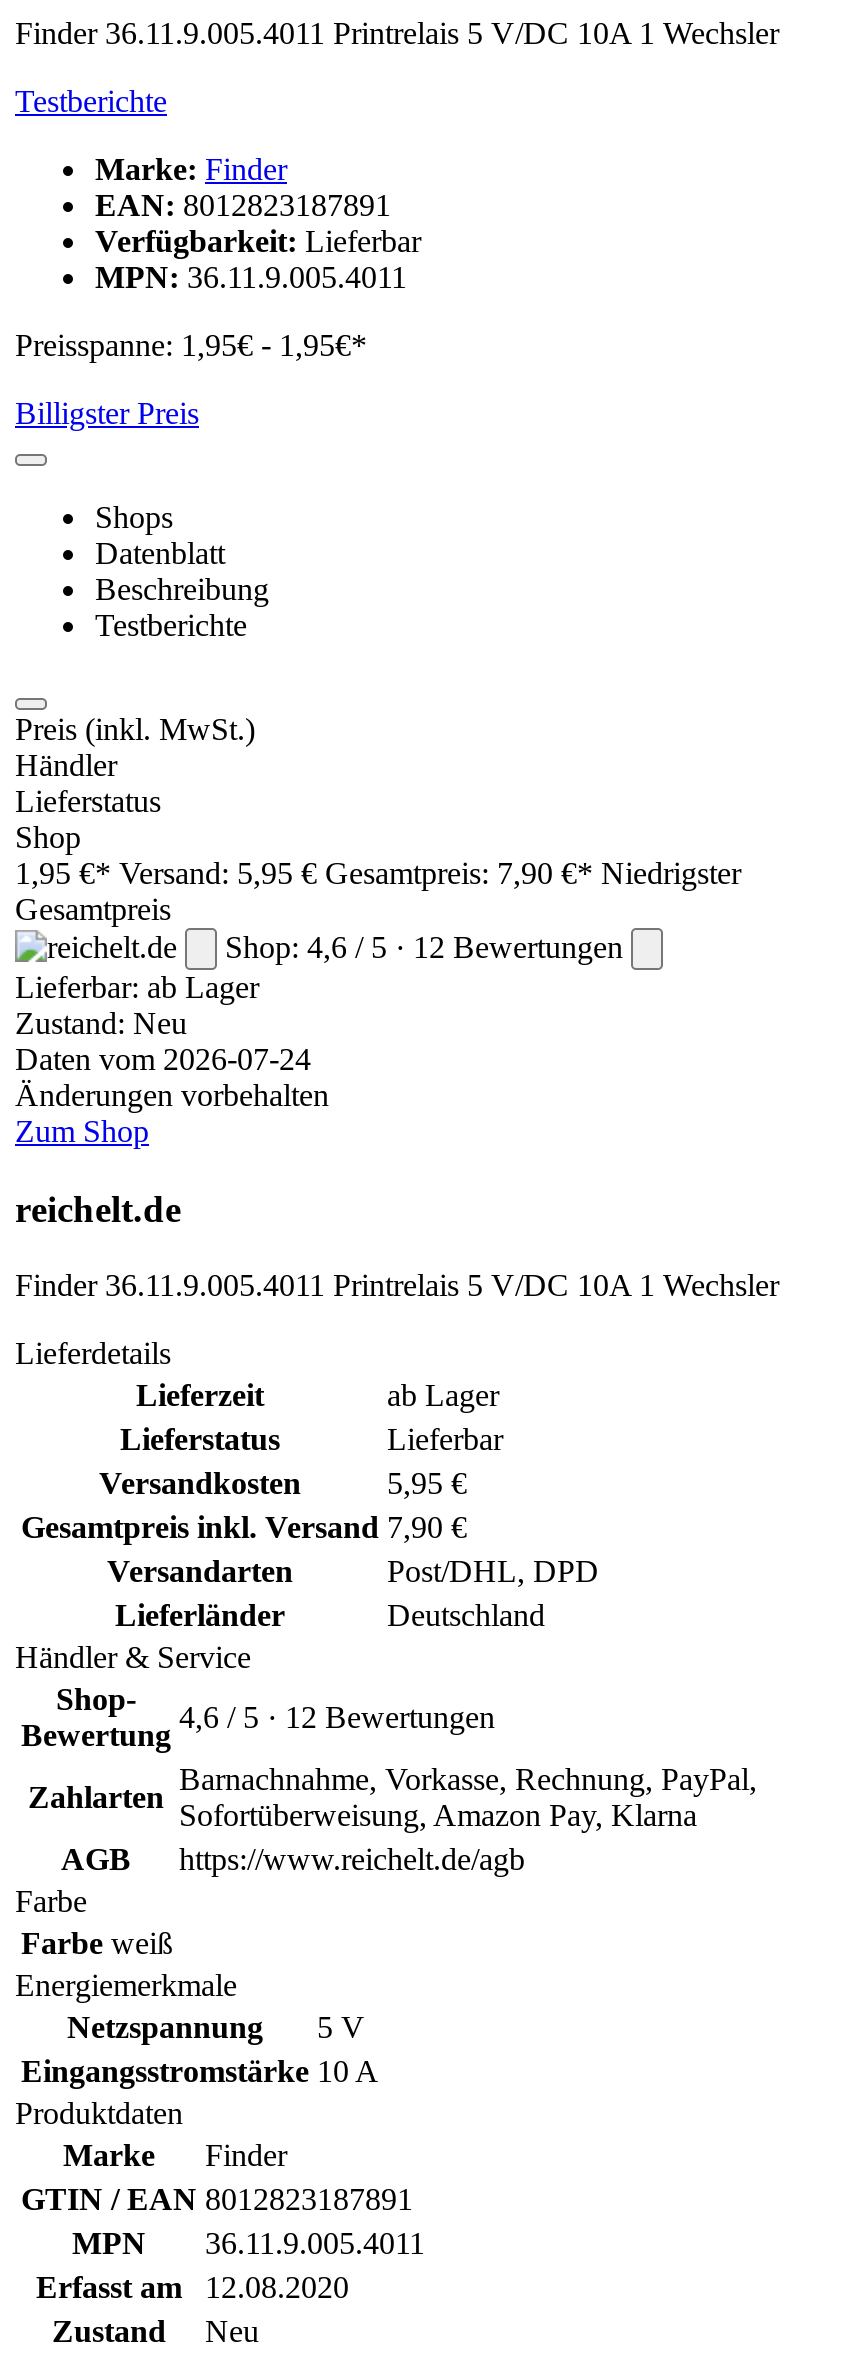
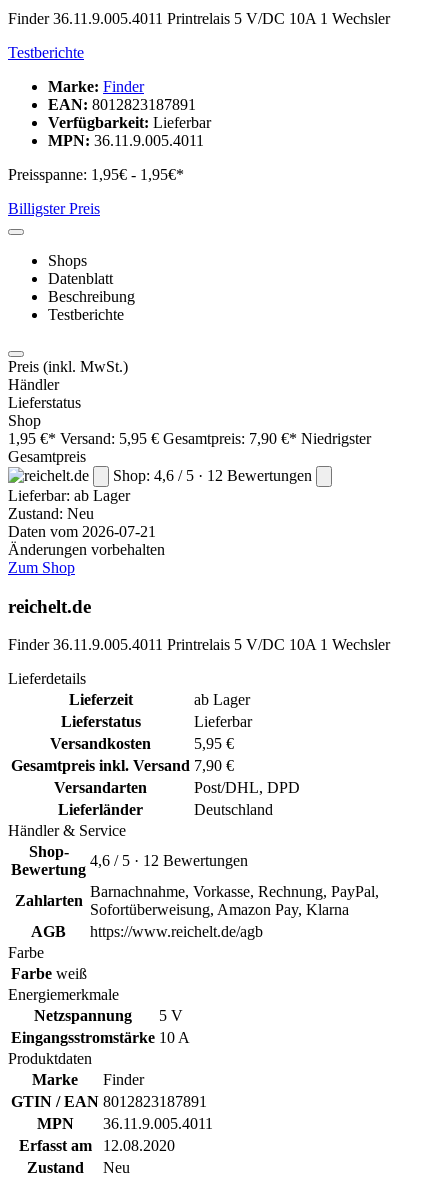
[15,1042,311,1076] Daten vom 2026-07-24 -> [8,523,156,540] Daten vom 2026-07-21

